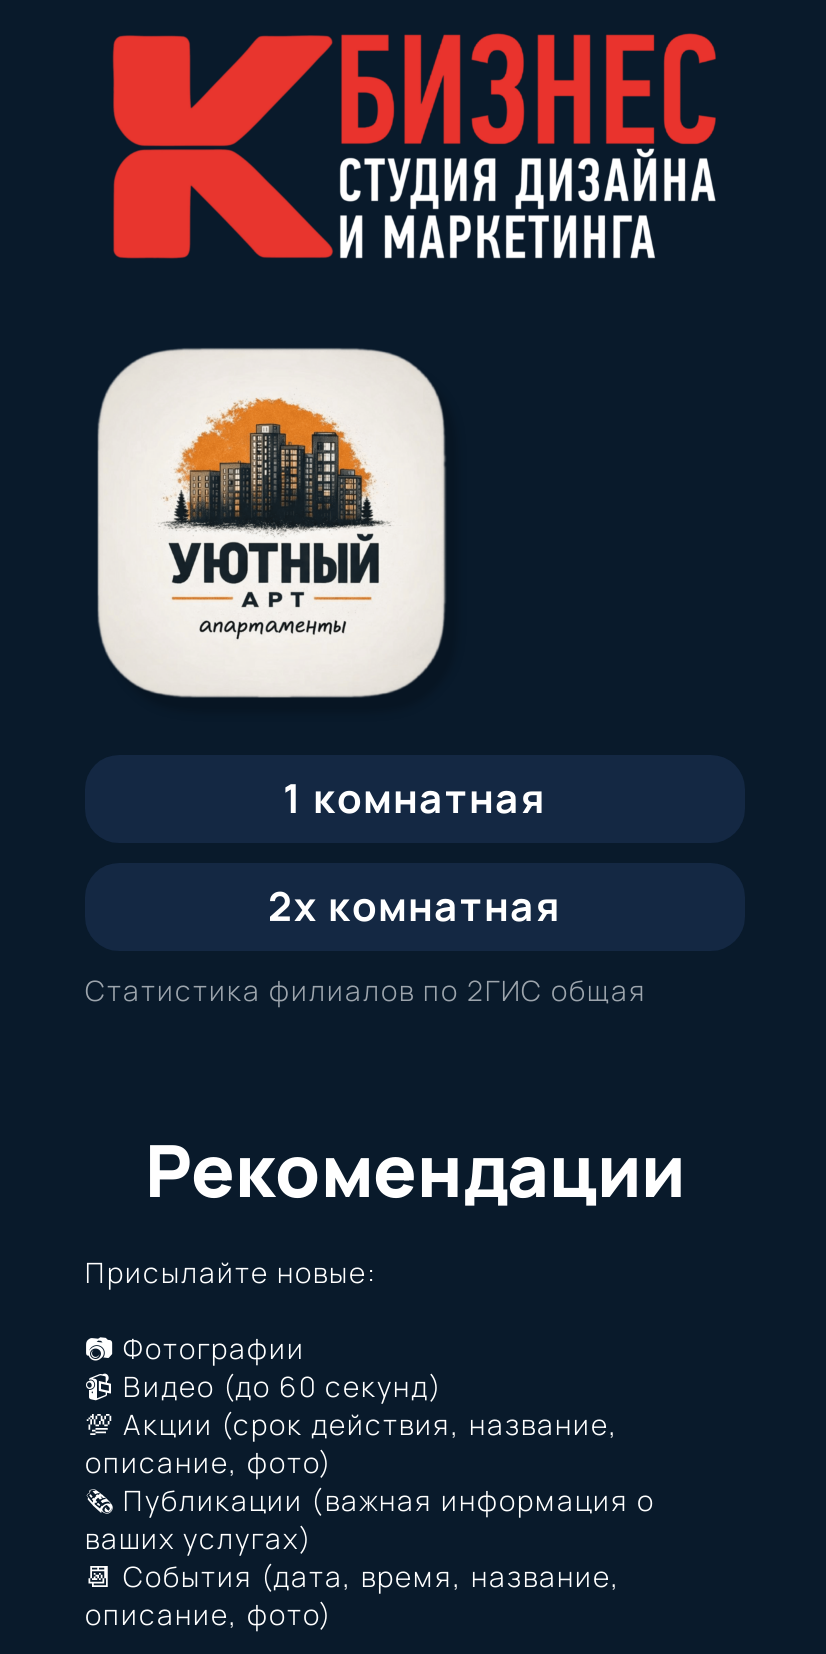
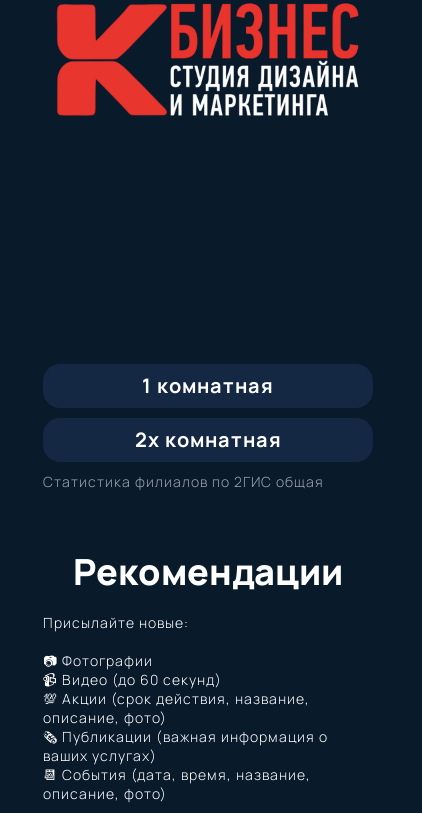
[95,347,447,699] [image] -> none

